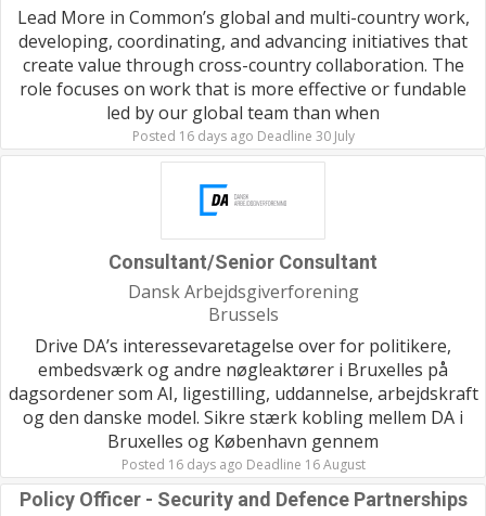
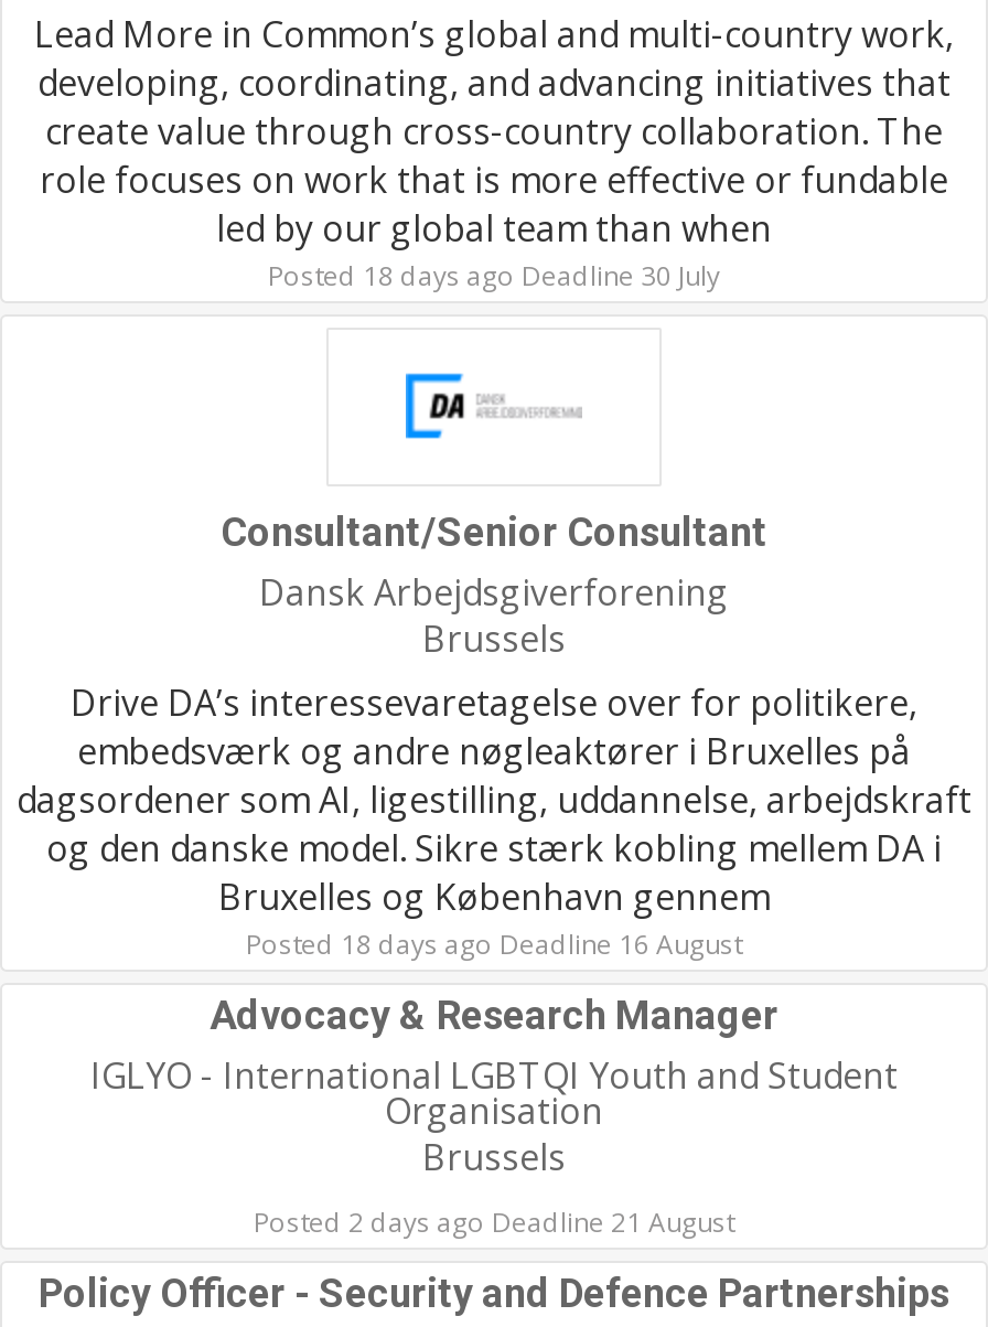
[132,127,354,145] Posted 16 days ago Deadline 30 July -> [268,257,720,295] Posted 18 days ago Deadline 30 July
[121,455,365,474] Posted 16 days ago Deadline 16 August -> [90,925,898,1241] Posted 18 days ago Deadline 16 August | Advocacy & Research Manager | IGLYO - International LGBTQI Youth and Student | Organisation | Brussels | Posted 2 days ago Deadline 21 August

